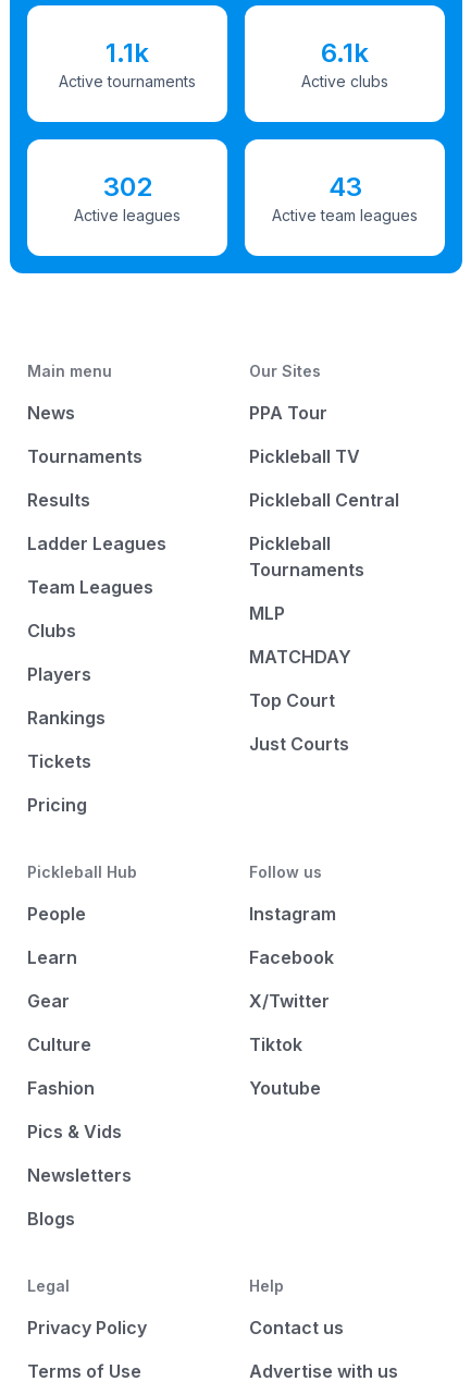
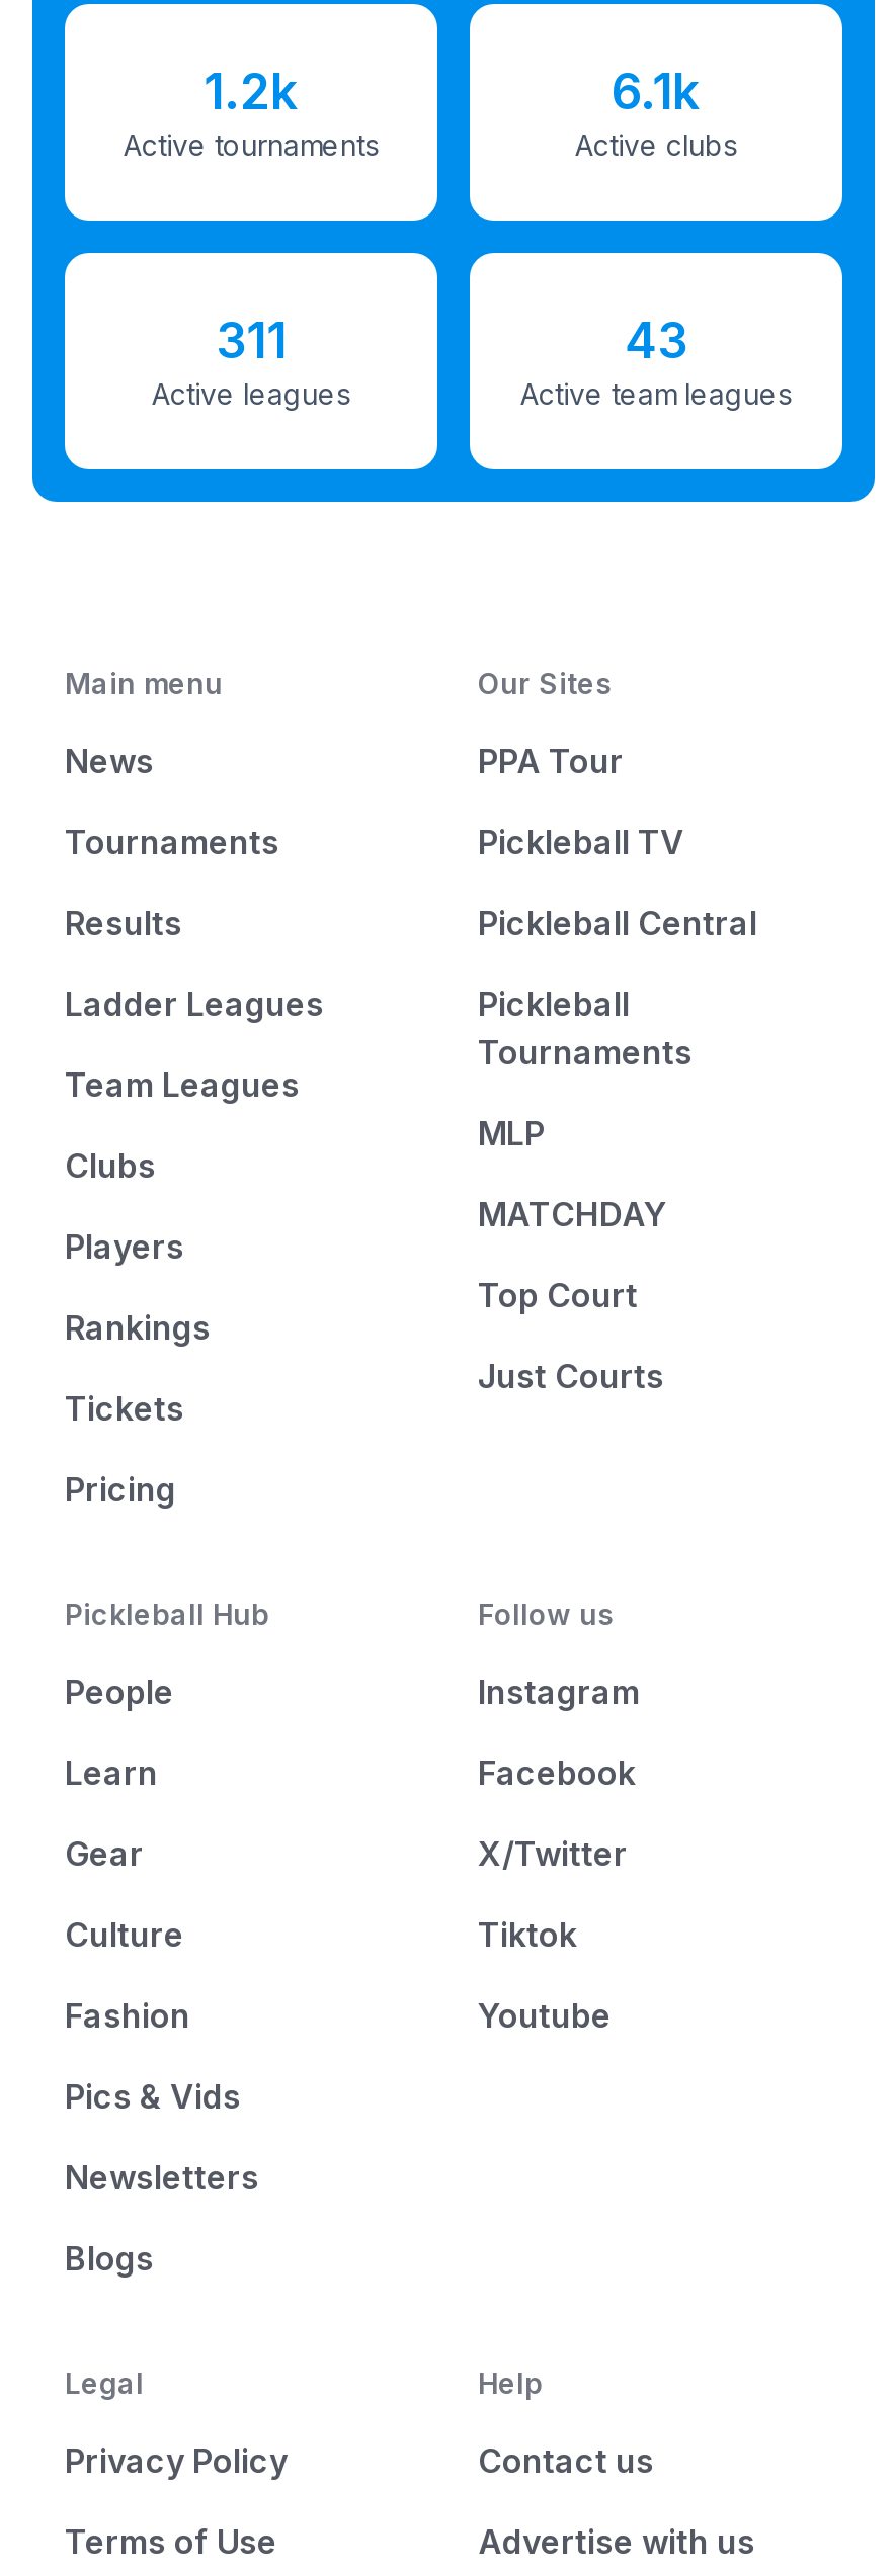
[106,36,149,68] 1.1k -> [204,62,299,120] 1.2k
[103,170,152,202] 302 -> [216,311,287,369] 311

